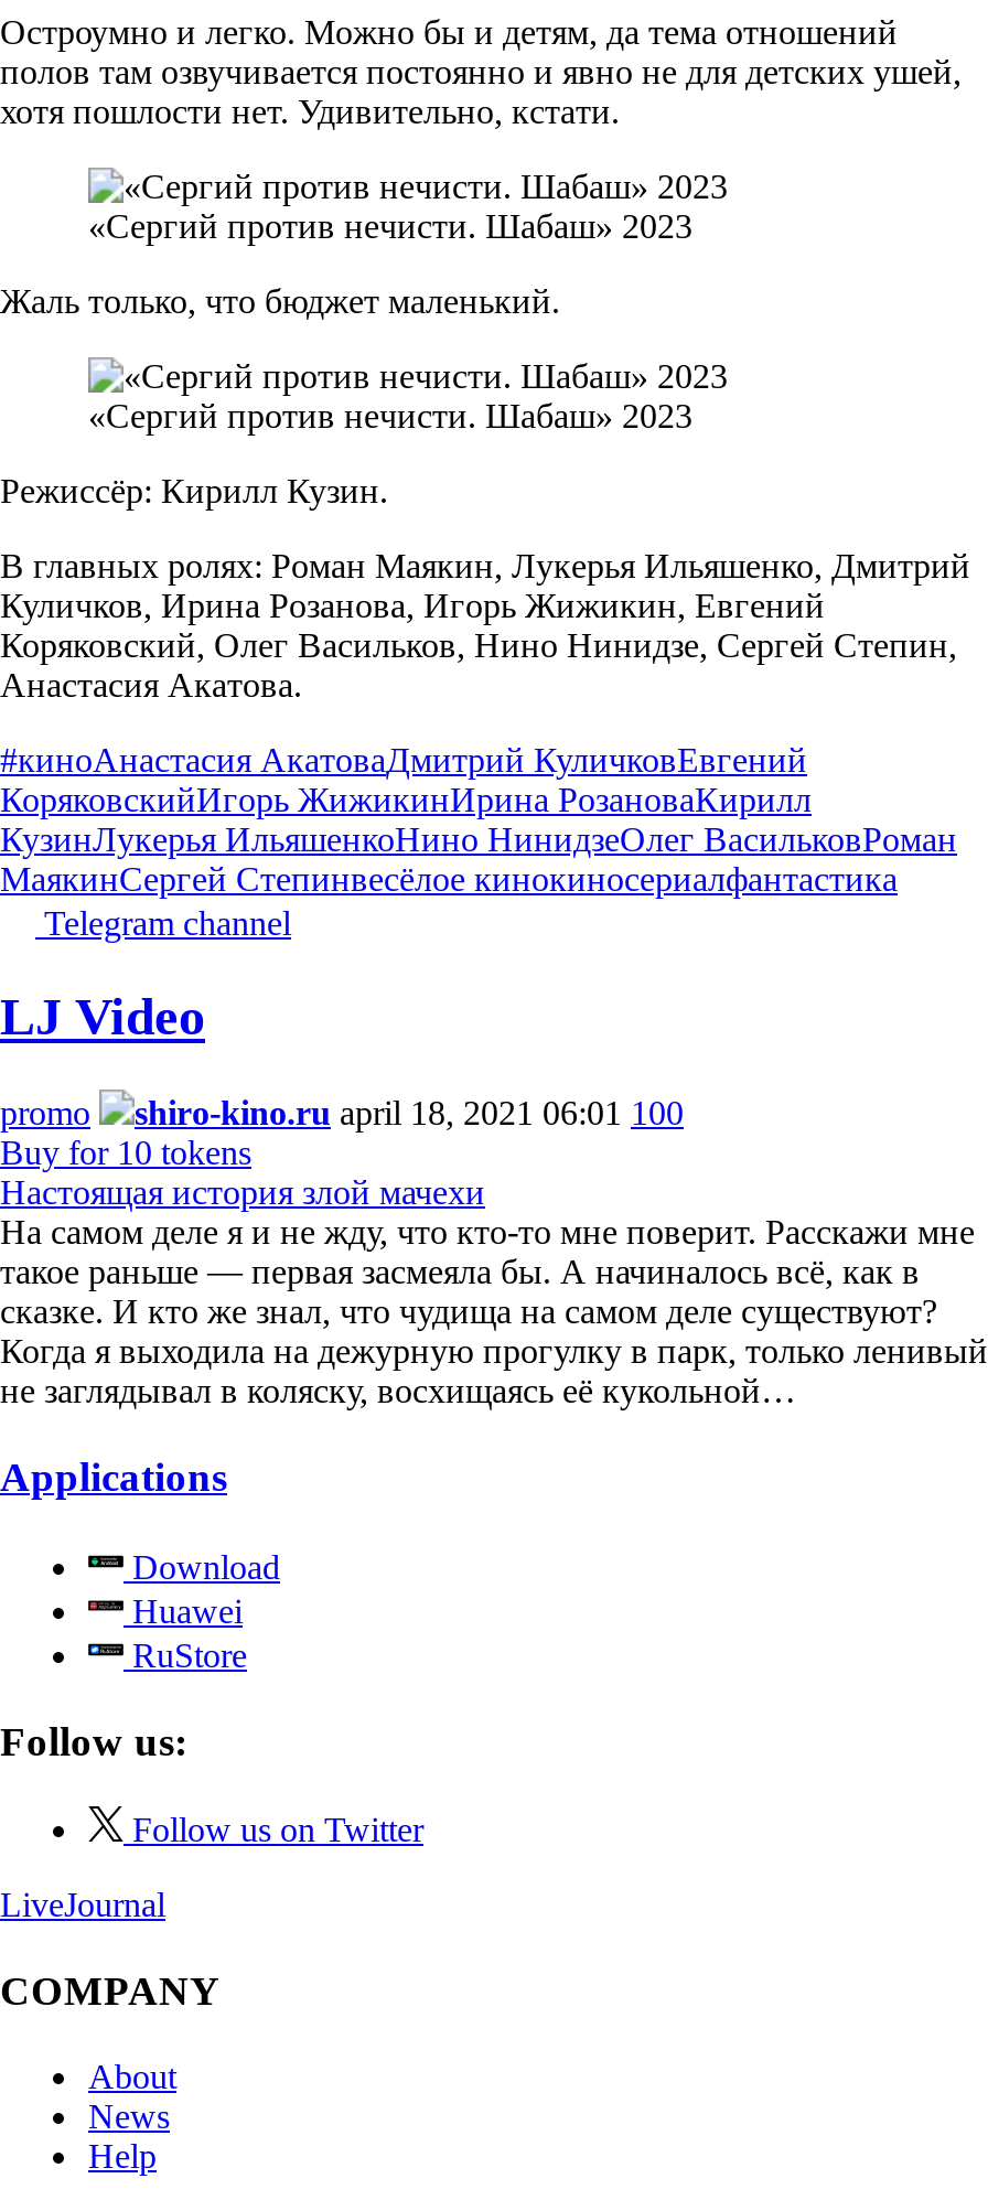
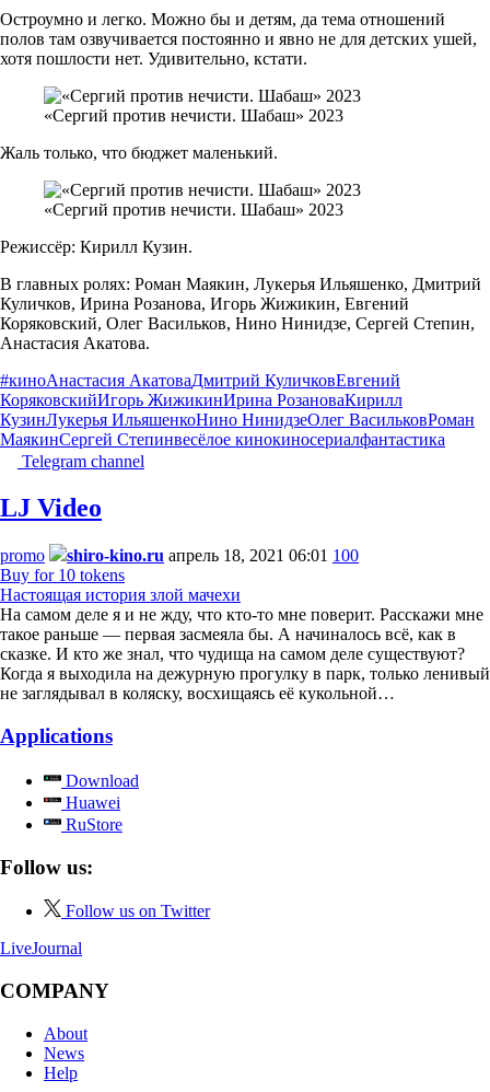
[135,1095,684,1132] shiro-kino.ru april 18, 2021 06:01 100 -> [67,546,359,565] shiro-kino.ru апрель 18, 2021 06:01 100

